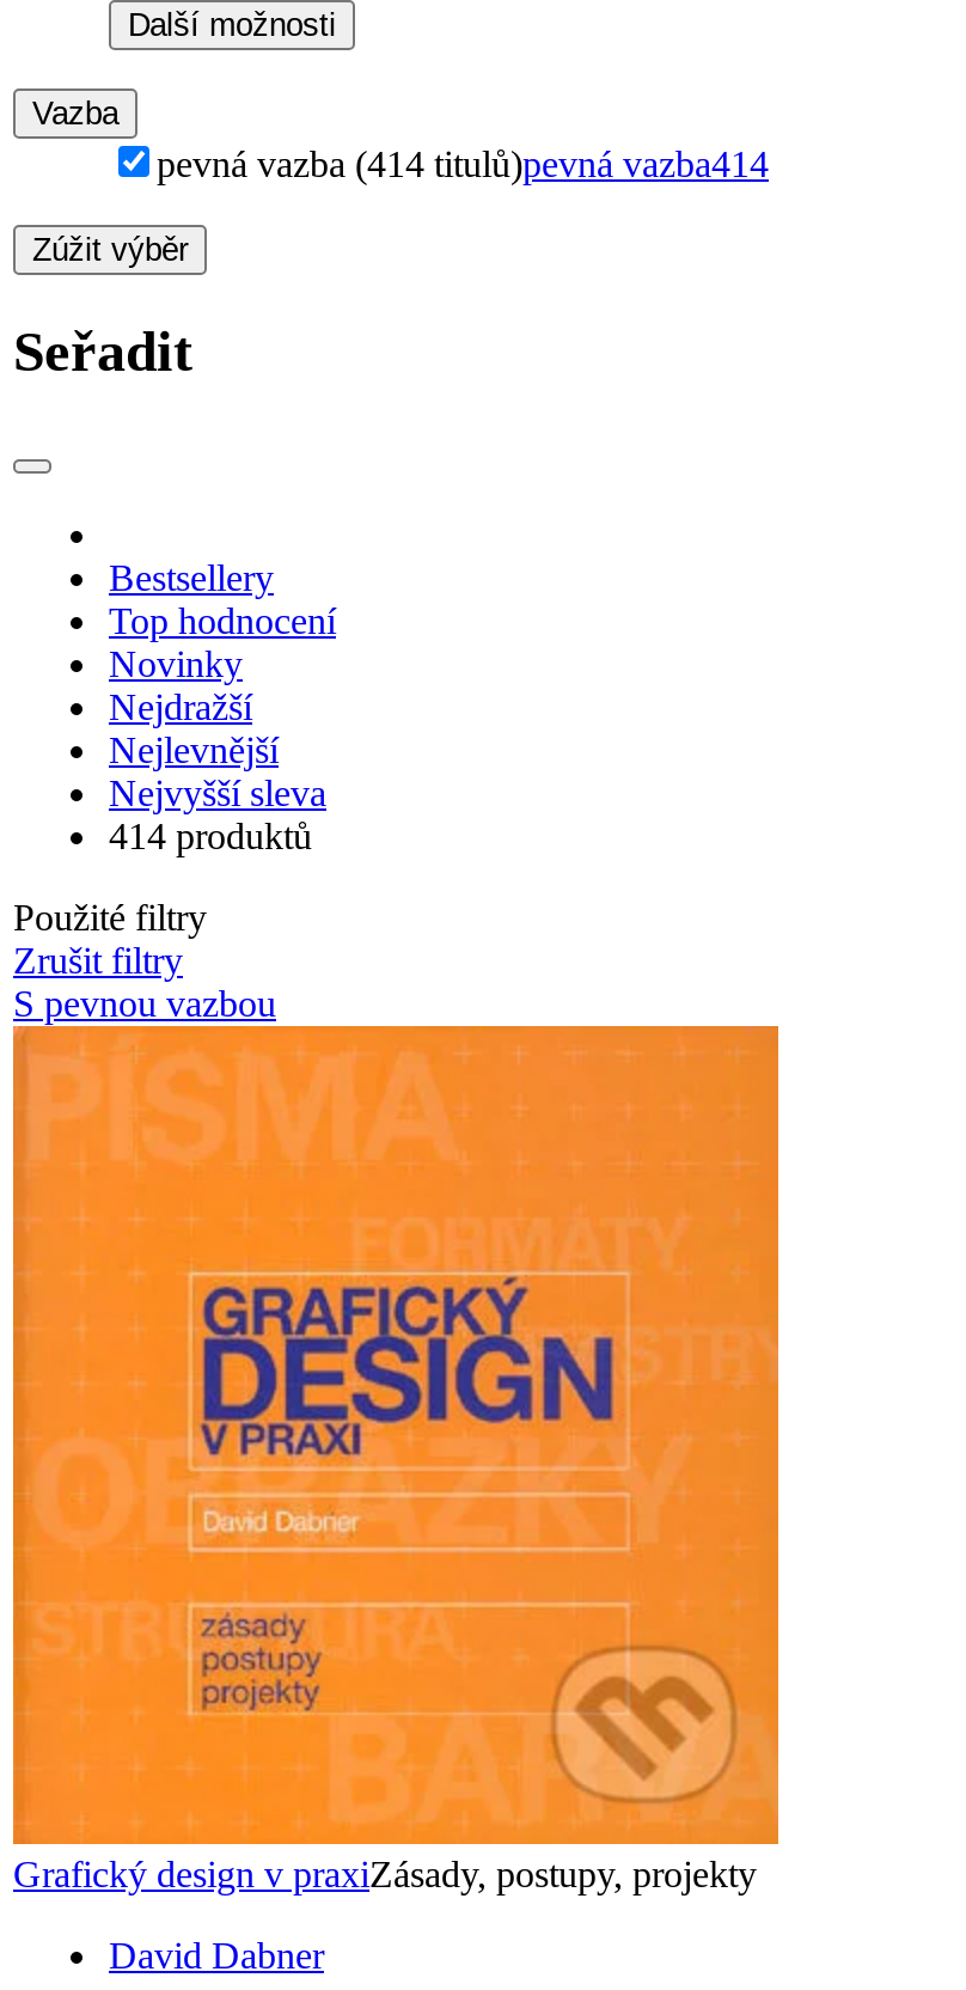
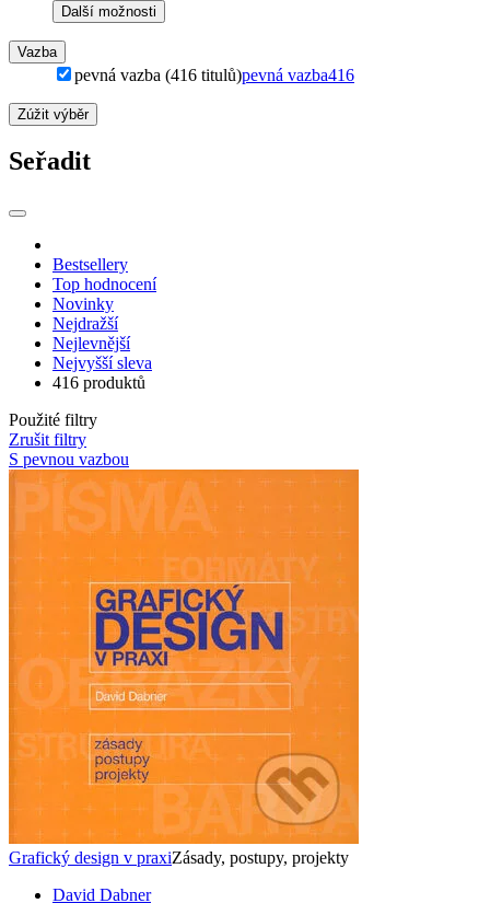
[157,143,769,183] pevná vazba (414 titulů)pevná vazba414 -> [74,65,354,84] pevná vazba (416 titulů)pevná vazba416
[109,817,312,857] 414 produktů -> [52,374,145,392] 416 produktů

